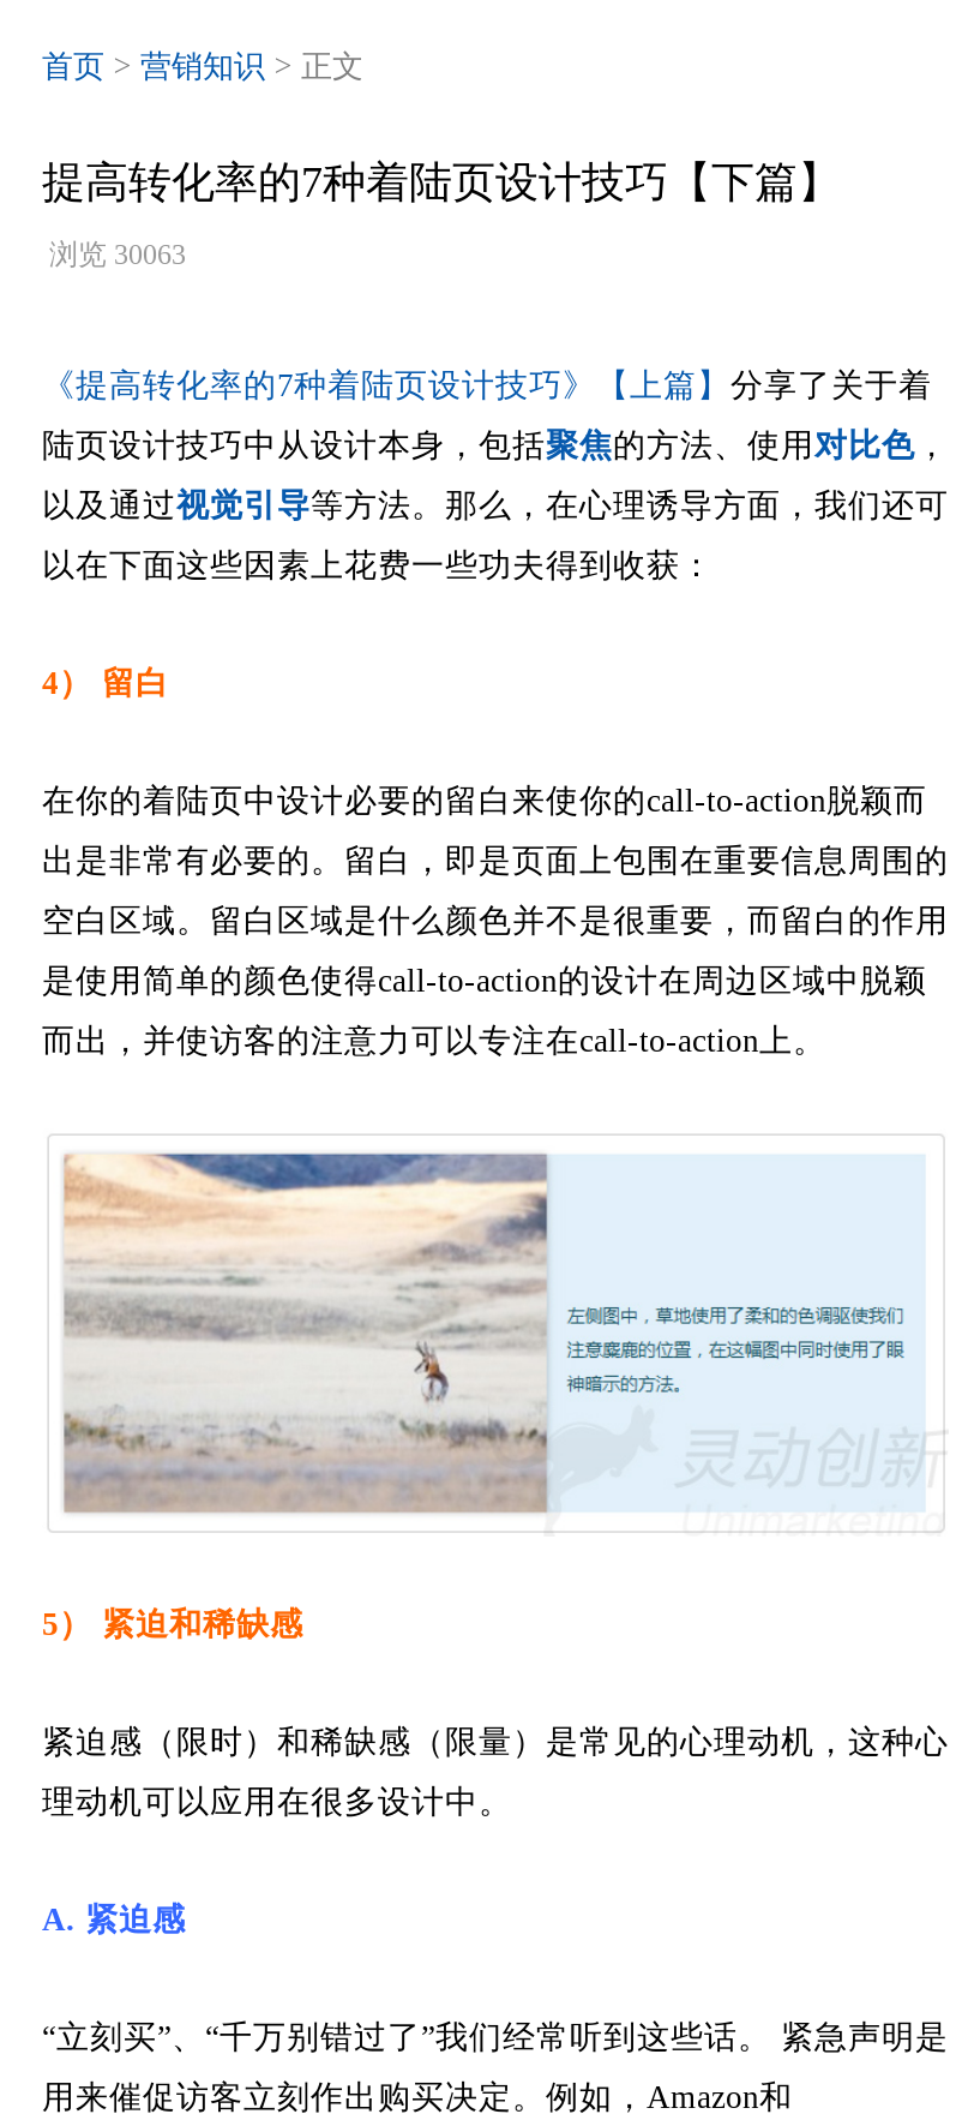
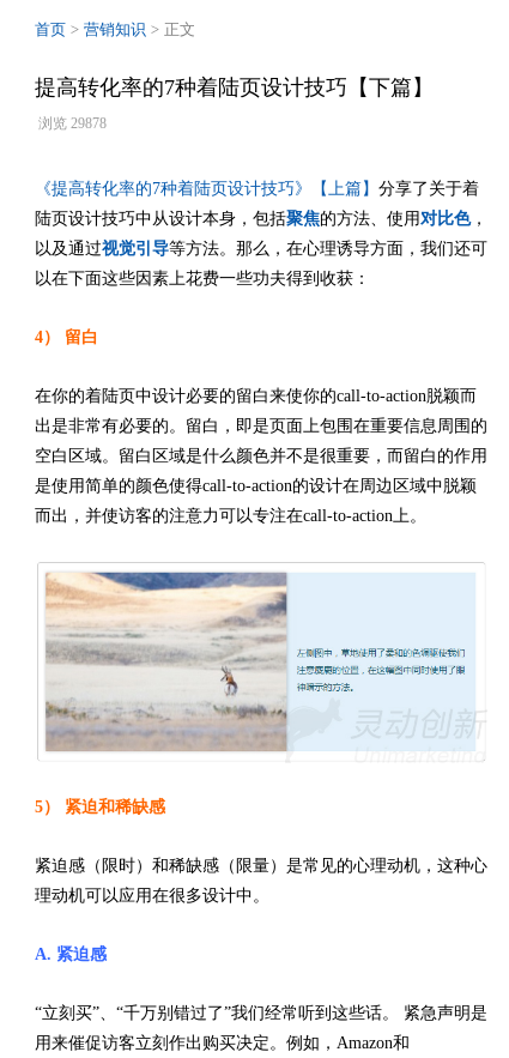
[49,235,210,271] 浏览 30063 · -> [38,114,119,132] 浏览 29878 ·

